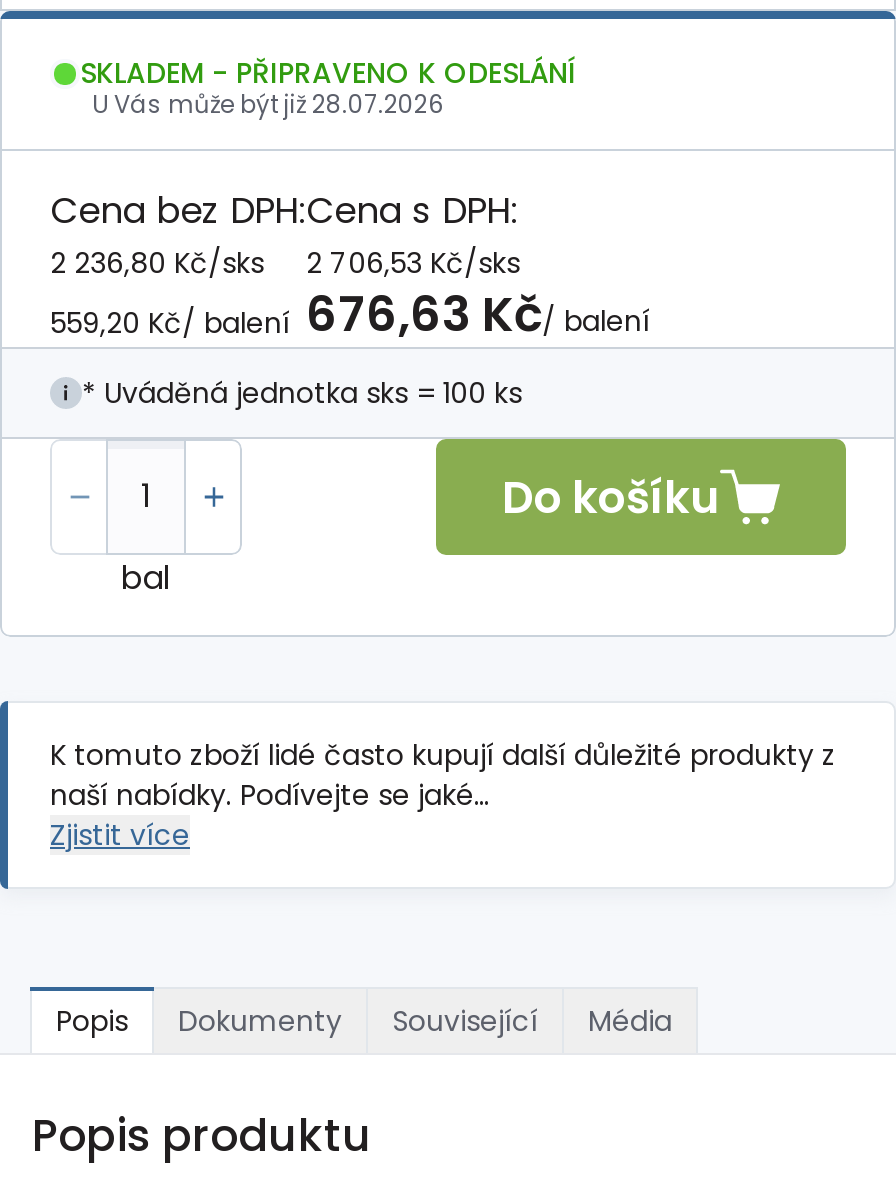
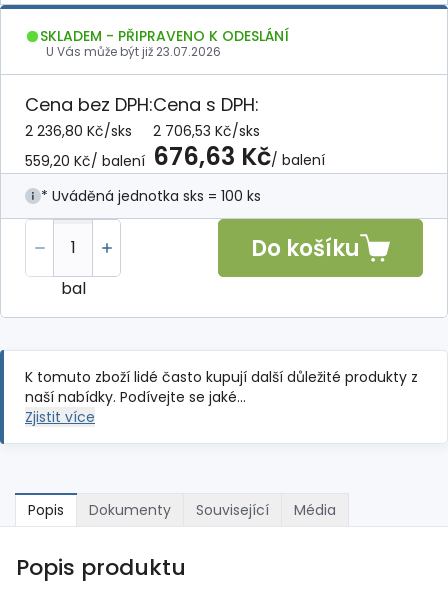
[92,87,444,121] U Vás může být již 28.07.2026 -> [46,43,221,60] U Vás může být již 23.07.2026

